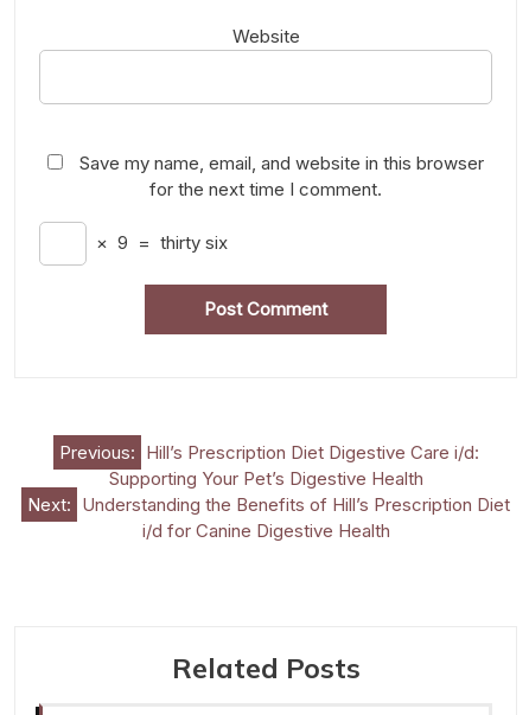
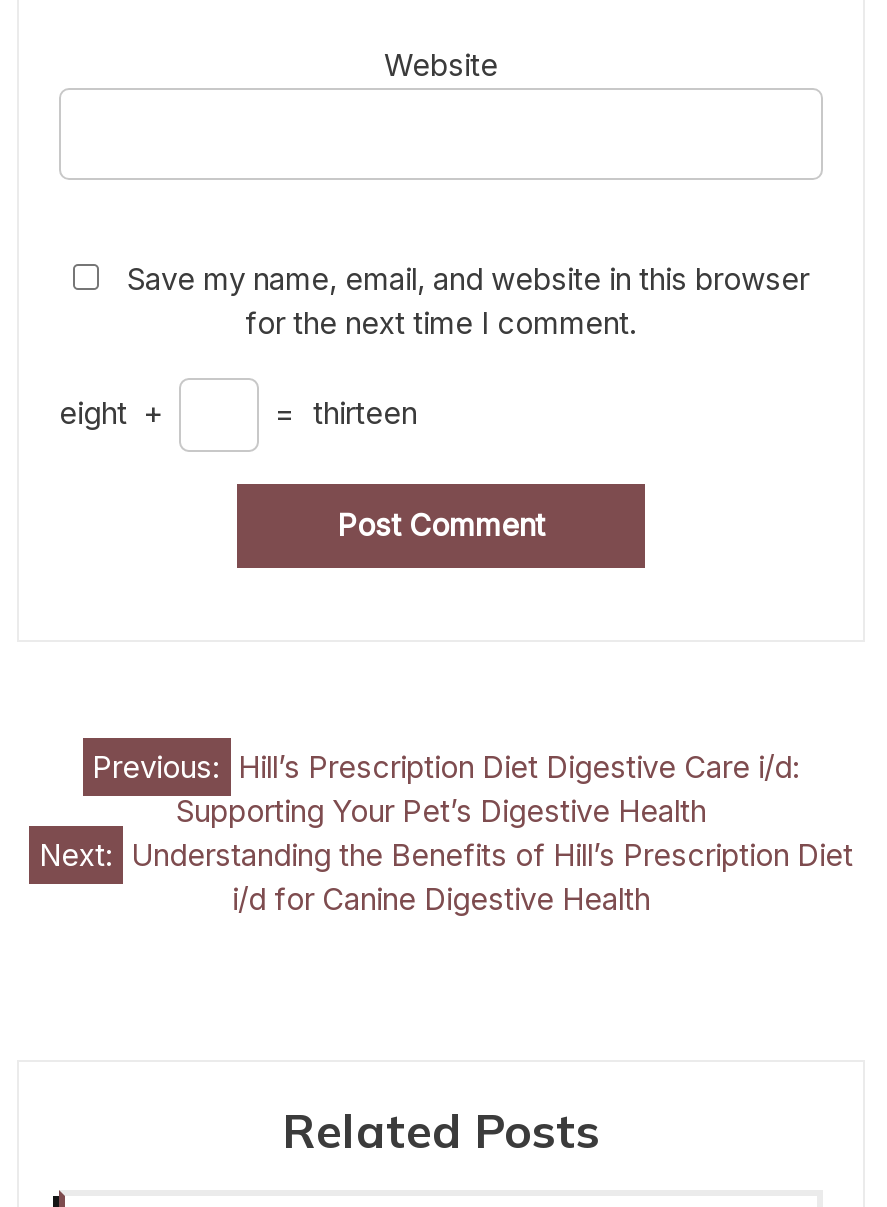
[91,231,228,253] × 9 = thirty six -> [59,393,417,431] eight + | = thirteen

